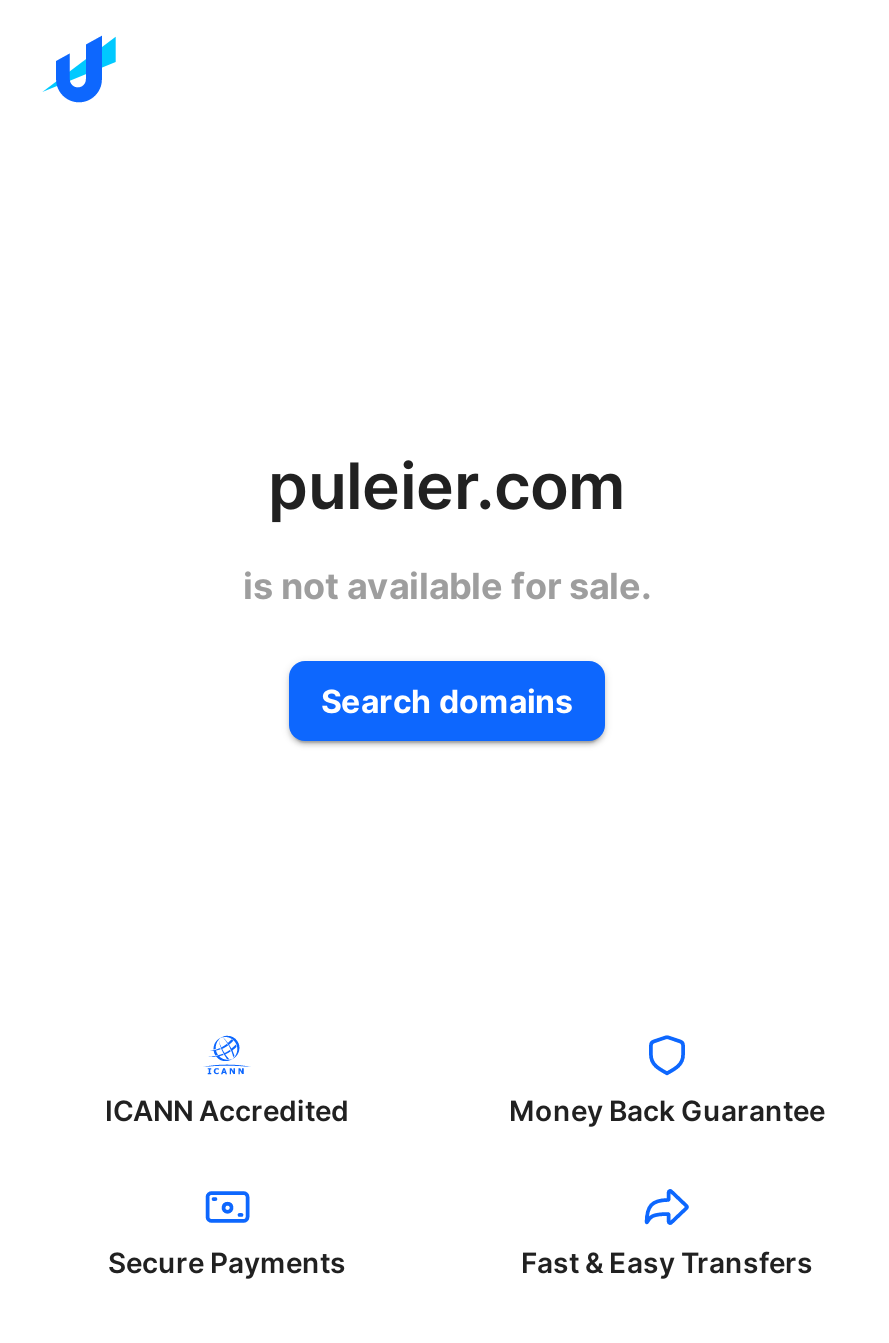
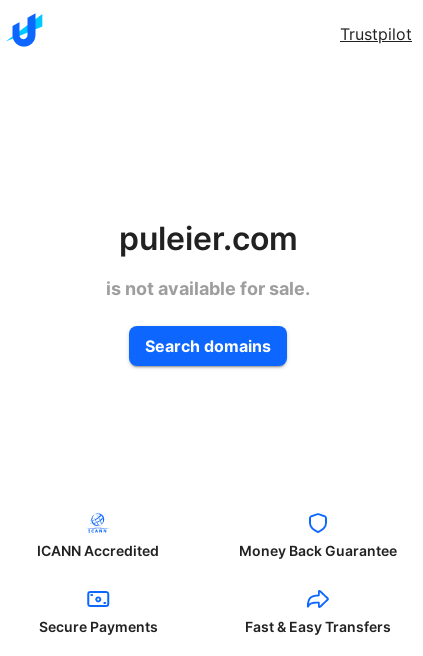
none -> [340,24,412,44] Trustpilot

